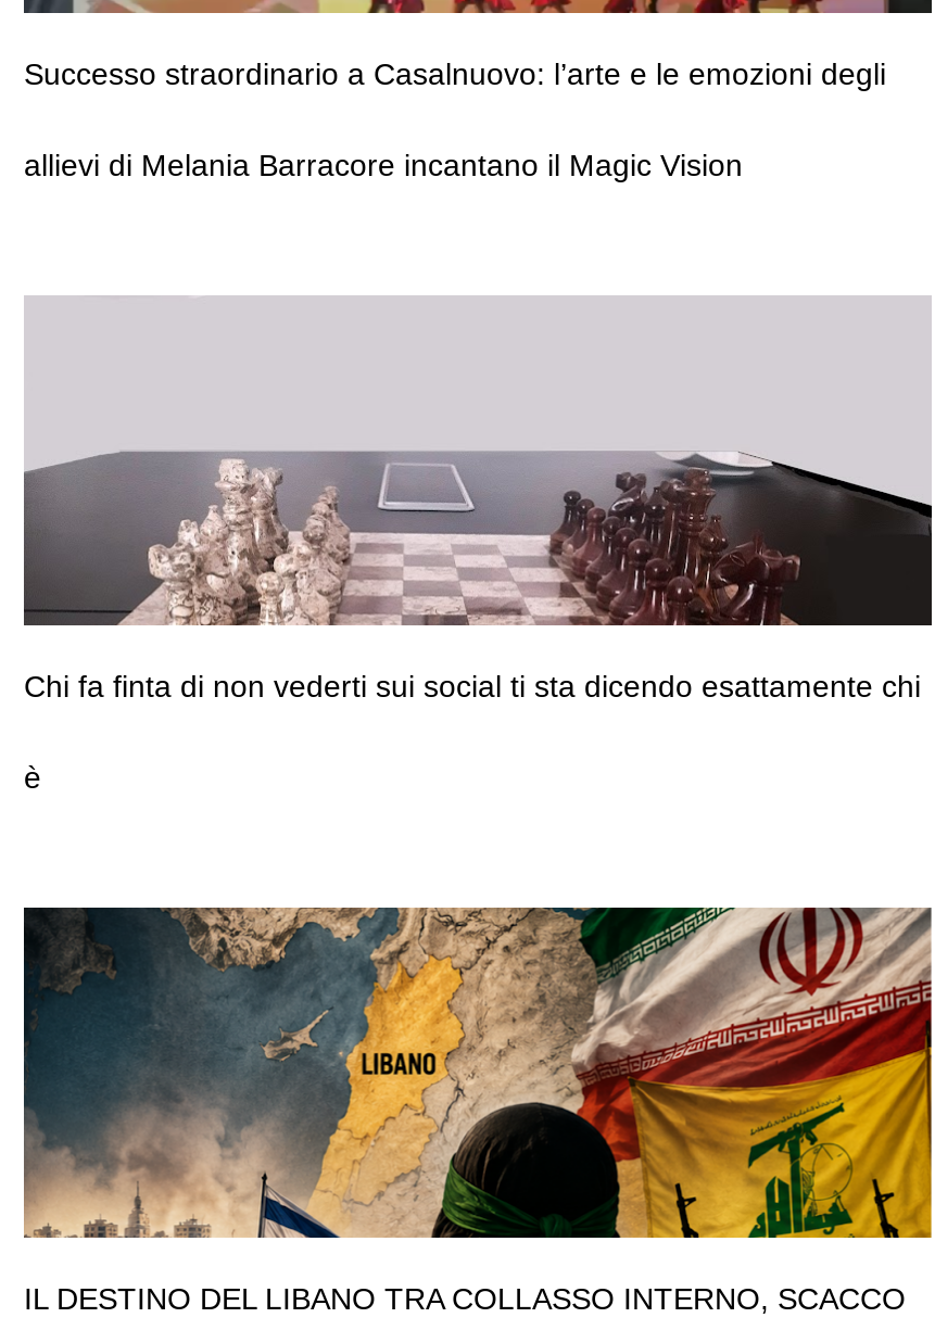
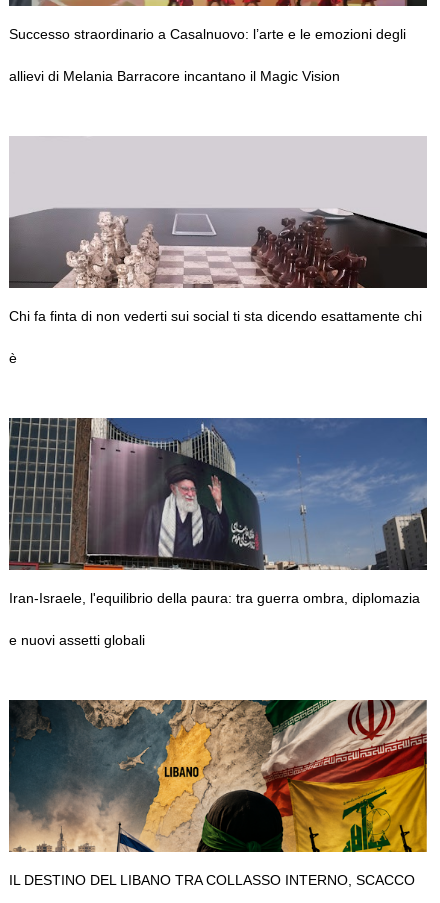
none -> [9,417,427,648] [image] | Iran-Israele, l'equilibrio della paura: tra guerra ombra, diplomazia | e nuovi assetti globali

